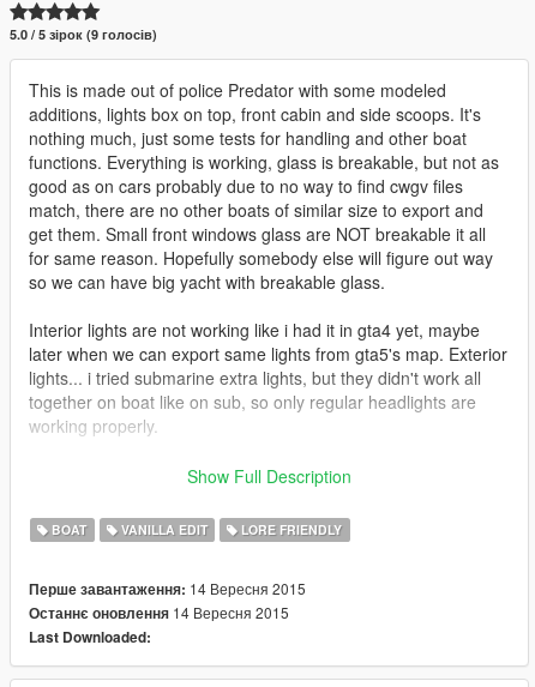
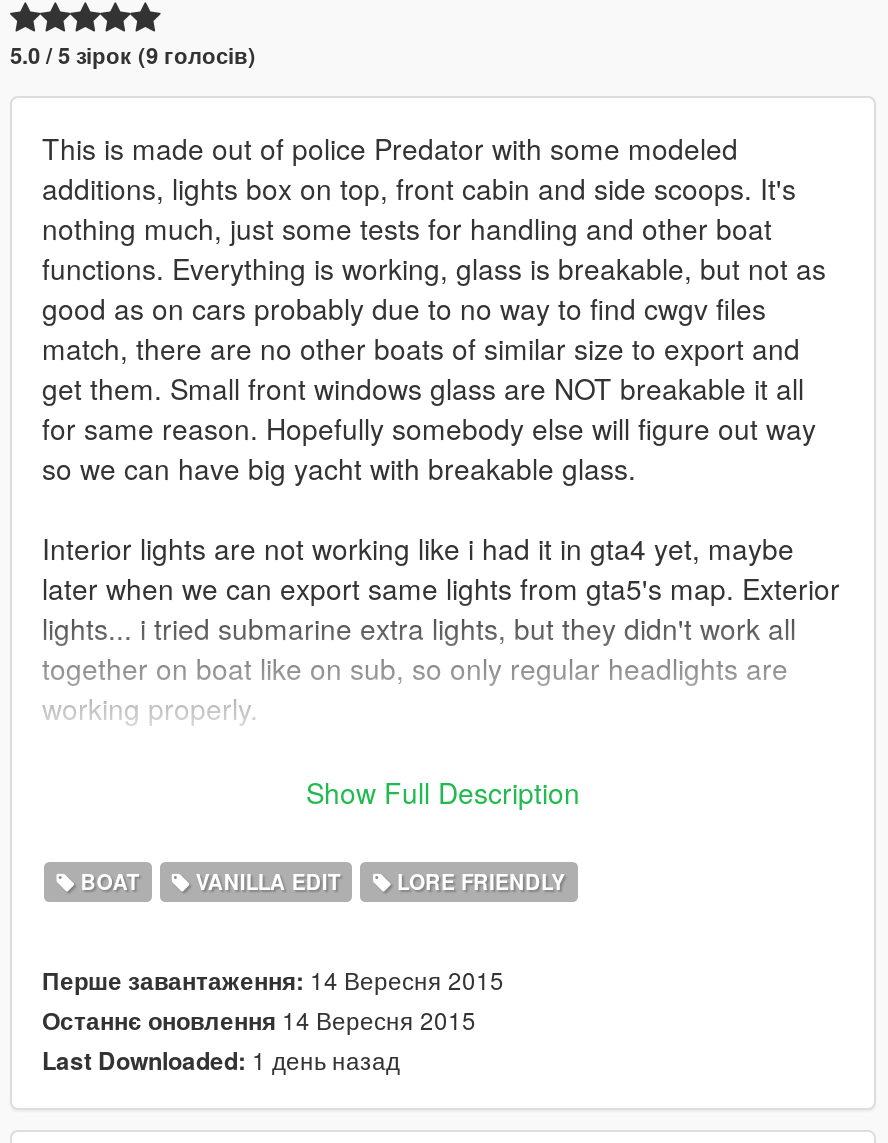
[29,627,151,648] Last Downloaded: -> [42,1042,400,1078] Last Downloaded: 1 день назад

